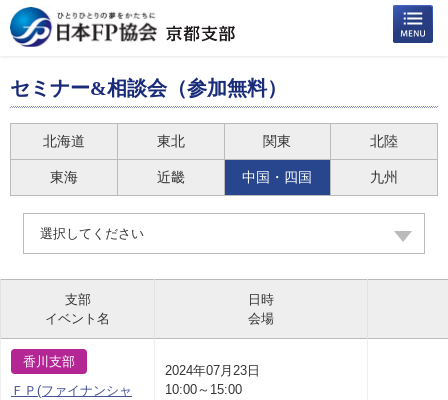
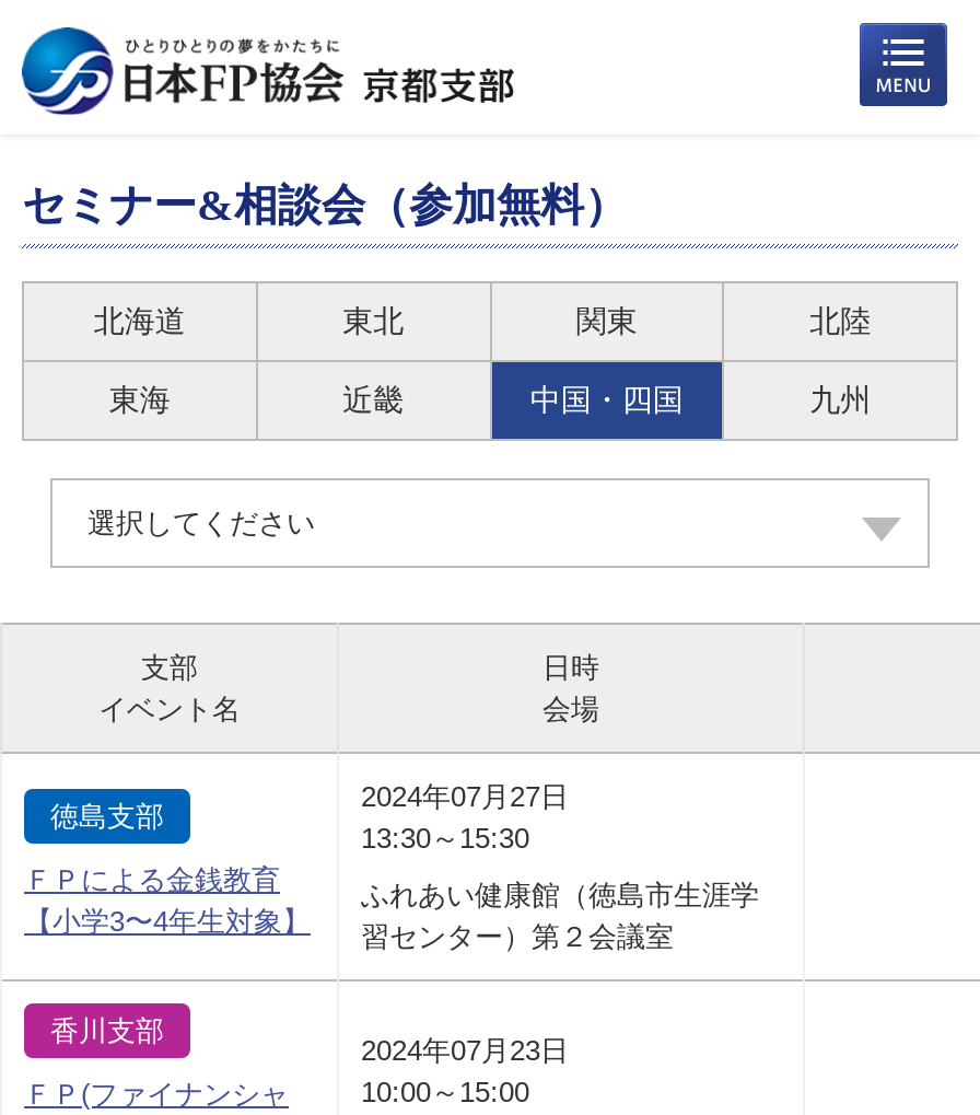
none -> [24,800,311,938] 徳島支部 | ＦＰによる金銭教育 | 【小学3〜4年生対象】
none -> [361,780,759,953] 2024年07月27日 | 13:30～15:30 | ふれあい健康館（徳島市生涯学 | 習センター）第２会議室

